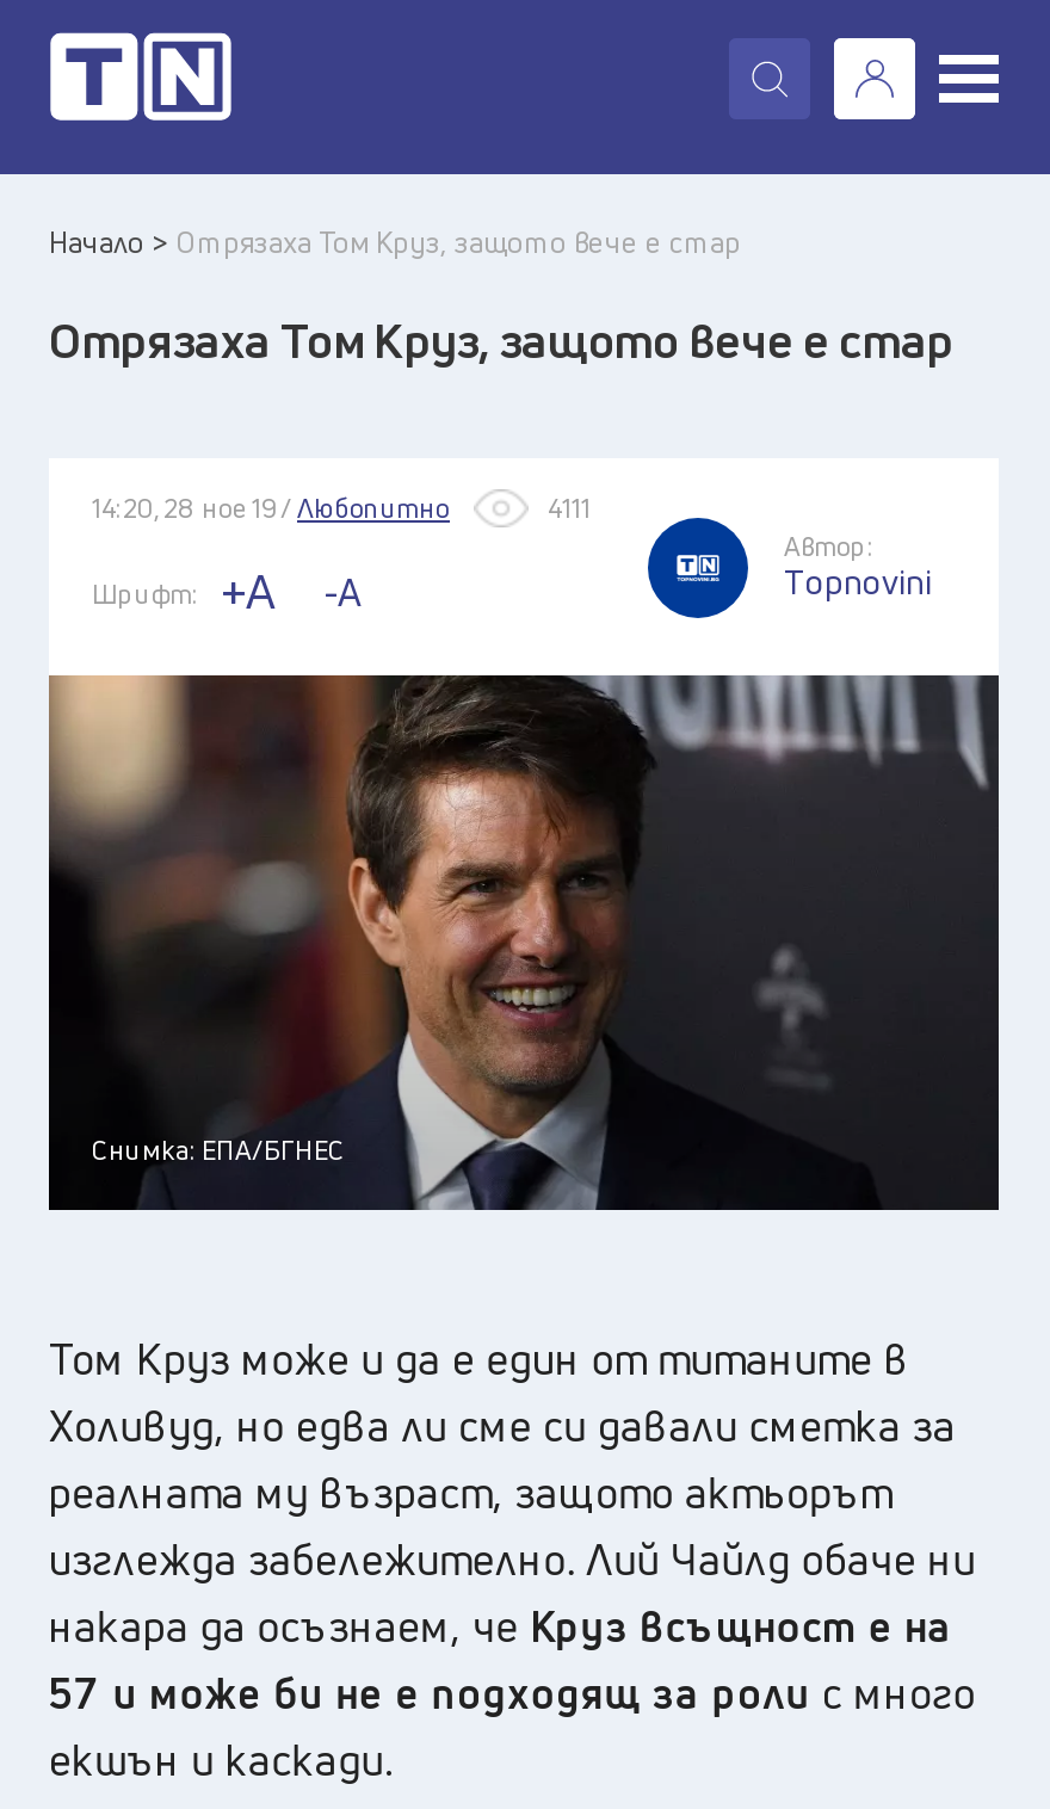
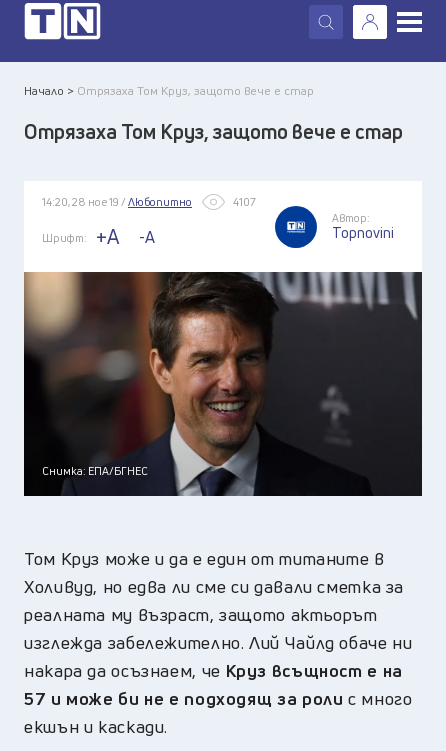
[548,489,591,525] 4111 -> [233,194,256,209] 4107

